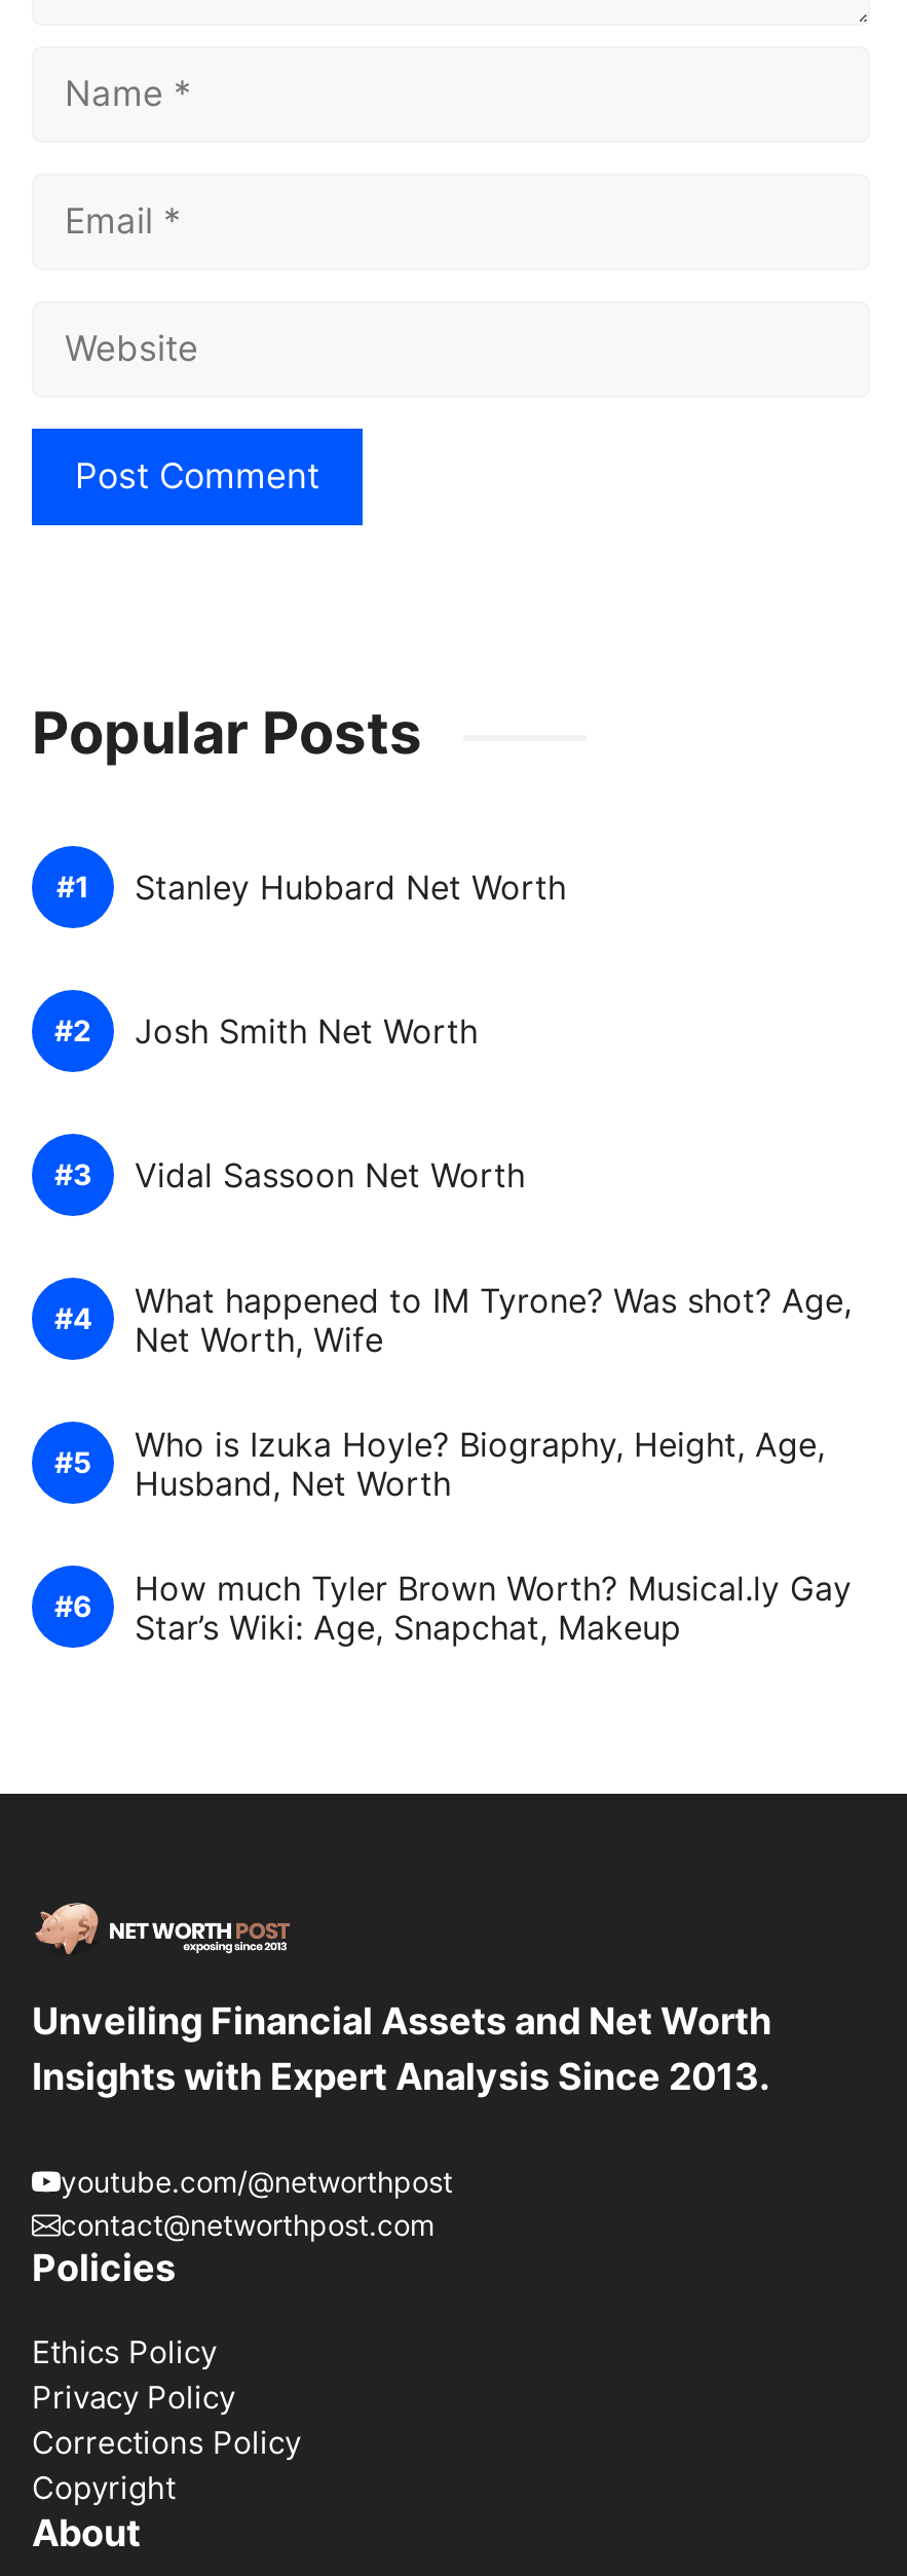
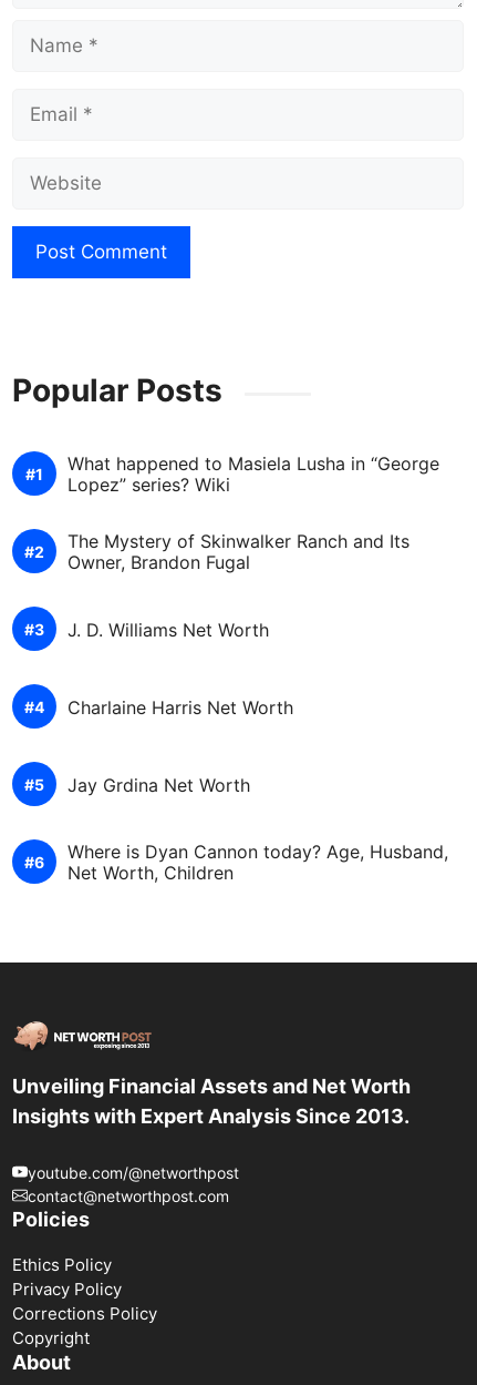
[135,867,566,908] Stanley Hubbard Net Worth -> [68,453,439,496] What happened to Masiela Lusha in “George | Lopez” series? Wiki
[135,1011,478,1052] Josh Smith Net Worth -> [68,530,409,574] The Mystery of Skinwalker Ranch and Its | Owner, Brandon Fugal
[135,1155,525,1196] Vidal Sassoon Net Worth -> [68,619,269,641] J. D. Williams Net Worth
[135,1279,852,1360] What happened to IM Tyrone? Was shot? Age, | Net Worth, Wife -> [68,696,293,718] Charlaine Harris Net Worth
[135,1423,825,1503] Who is Izuka Hoyle? Biography, Height, Age, | Husband, Net Worth -> [68,774,250,796] Jay Grdina Net Worth
[135,1567,852,1647] How much Tyler Brown Worth? Musical.ly Gay | Star’s Wiki: Age, Snapchat, Makeup -> [68,841,448,884] Where is Dyan Cannon today? Age, Husband, | Net Worth, Children

